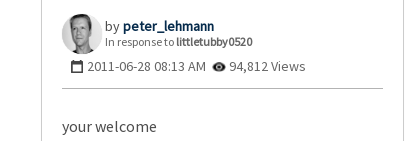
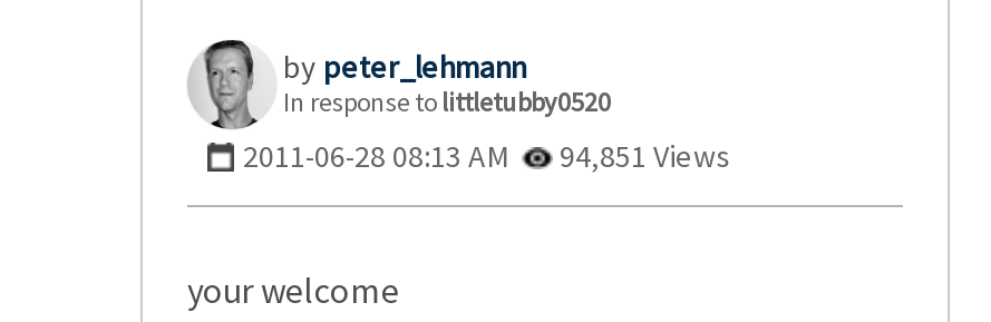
[87,57,306,75] 2011-06-28 08:13 AM 94,812 Views -> [243,136,731,176] 2011-06-28 08:13 AM 94,851 Views

